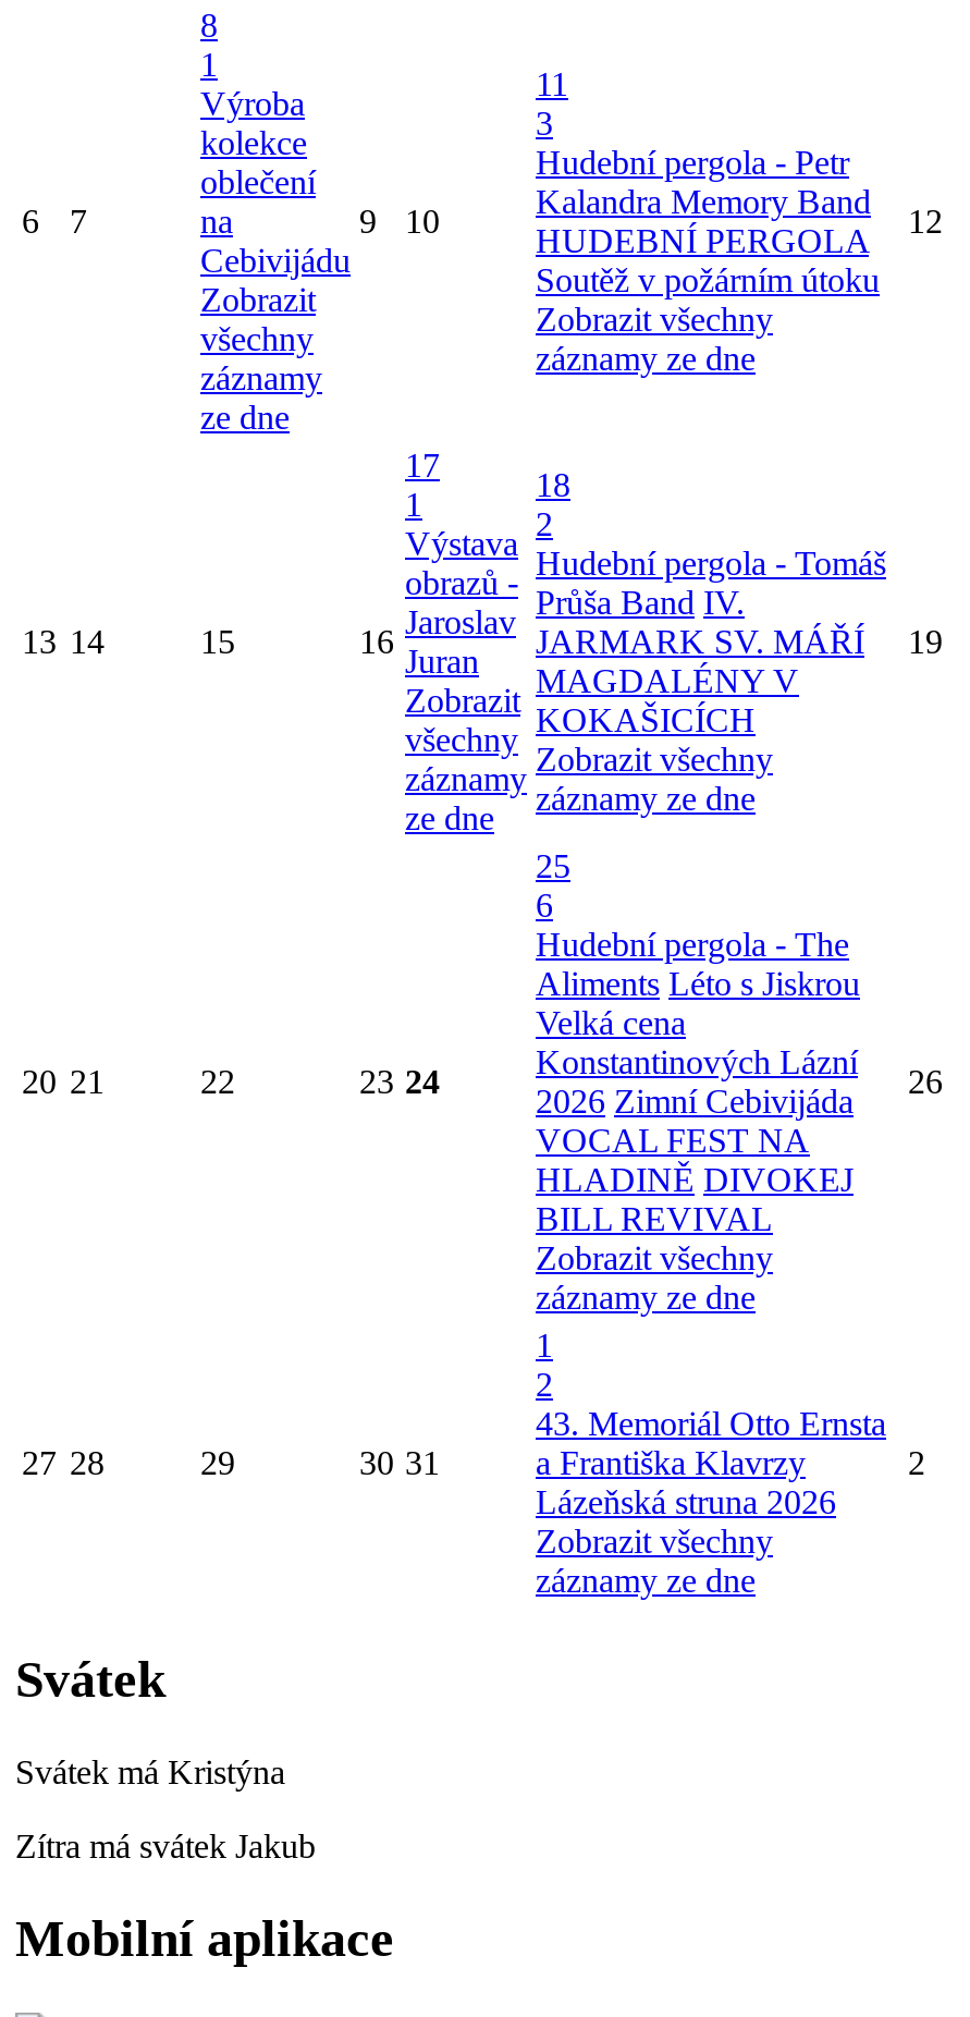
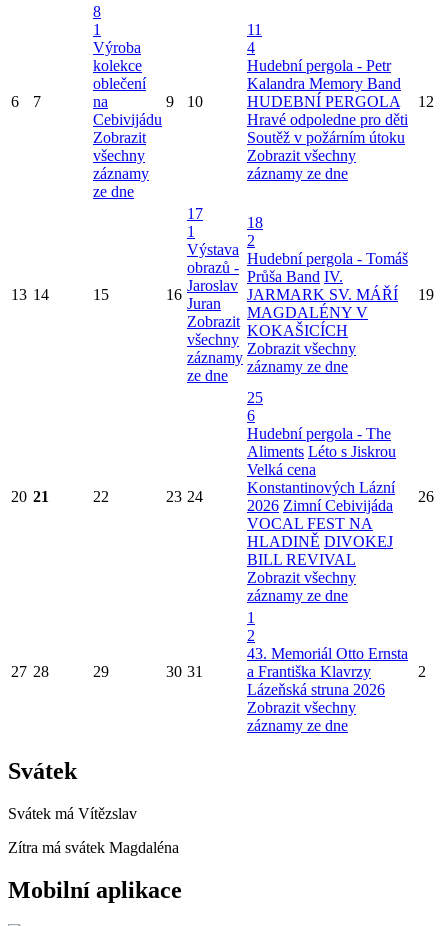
[536,105,553,142] 3 -> [247,39,255,56] 4
none -> [247,111,408,128] Hravé odpoledne pro děti
[15,1754,285,1791] Svátek má Kristýna -> [8,805,137,822] Svátek má Vítězslav
[15,1828,316,1865] Zítra má svátek Jakub -> [8,839,179,856] Zítra má svátek Magdaléna

